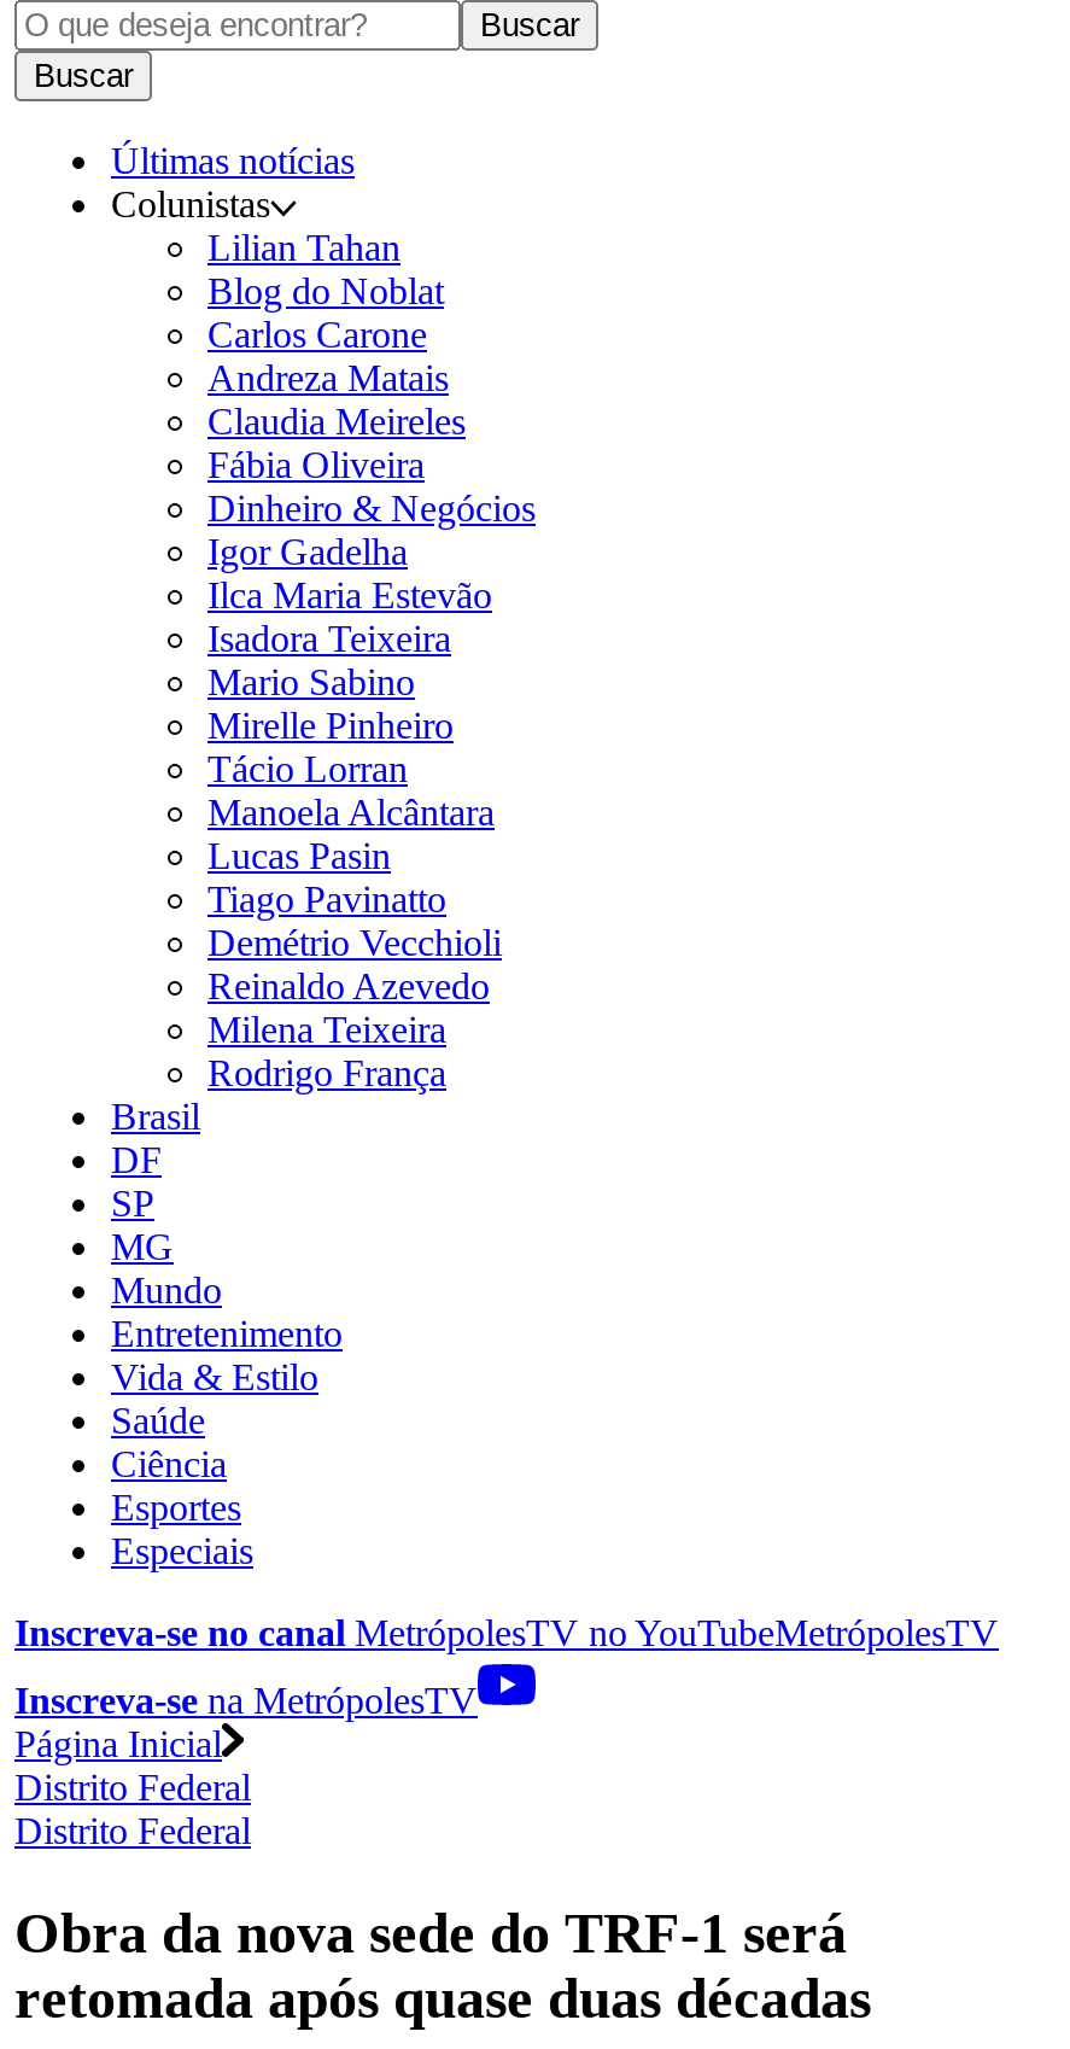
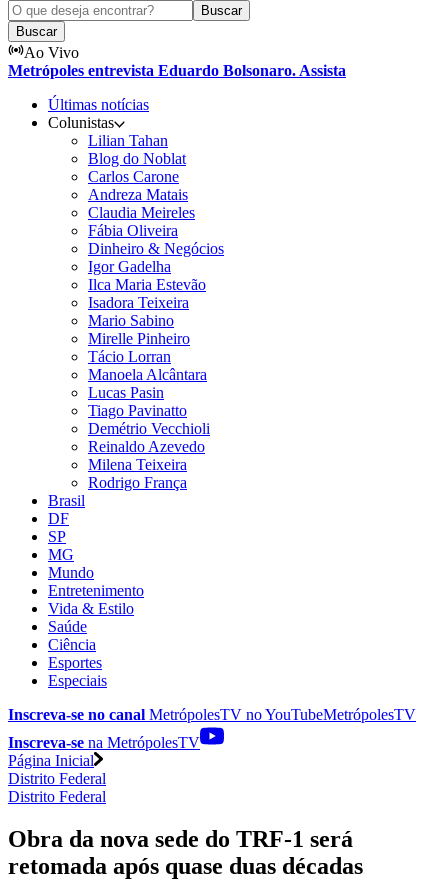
none -> [8,44,346,79] Ao Vivo | Metrópoles entrevista Eduardo Bolsonaro. Assista

